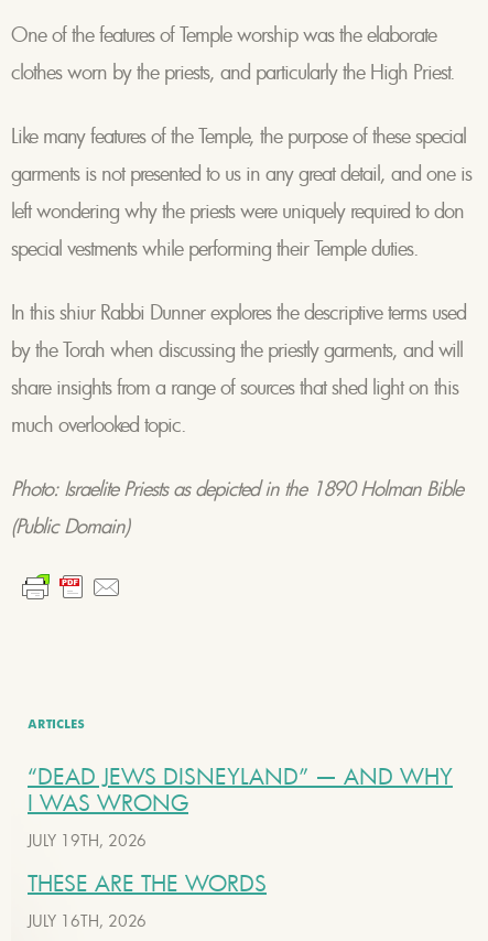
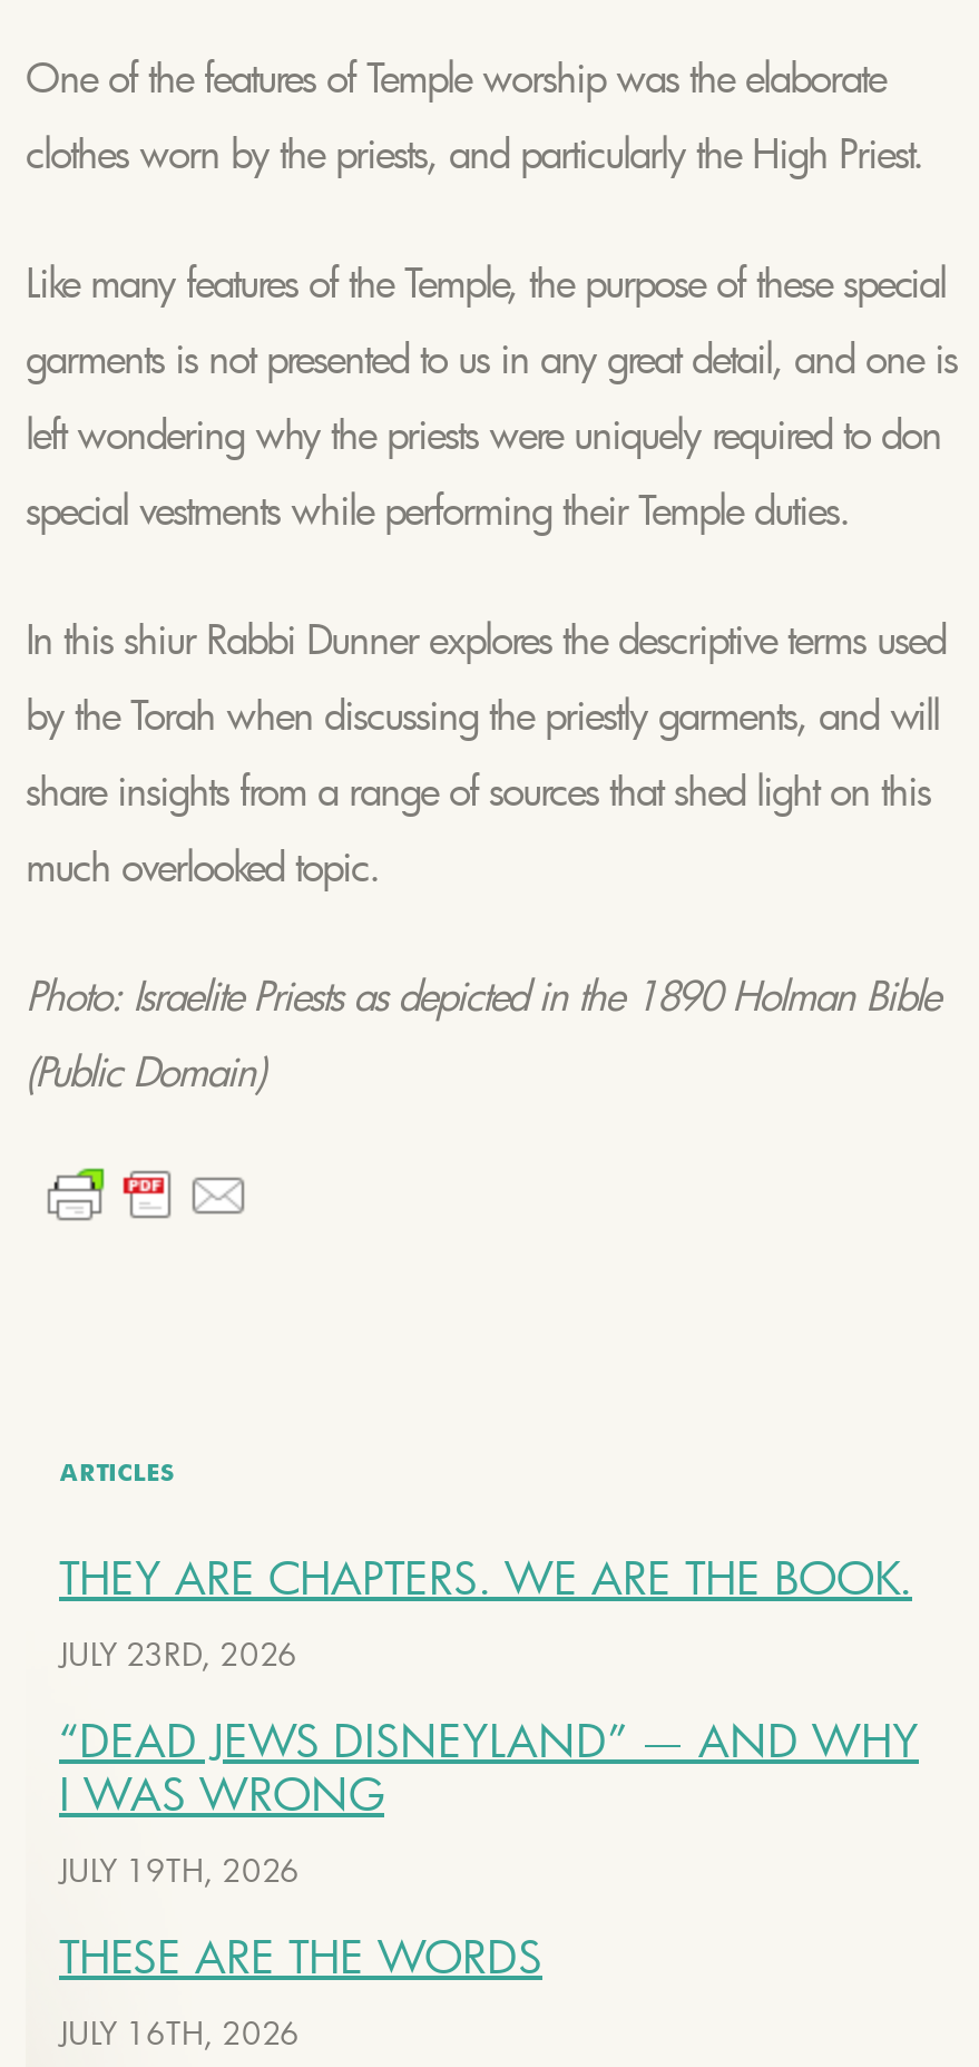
none -> [59,1548,912,1675] THEY ARE CHAPTERS. WE ARE THE BOOK. | JULY 23RD, 2026

